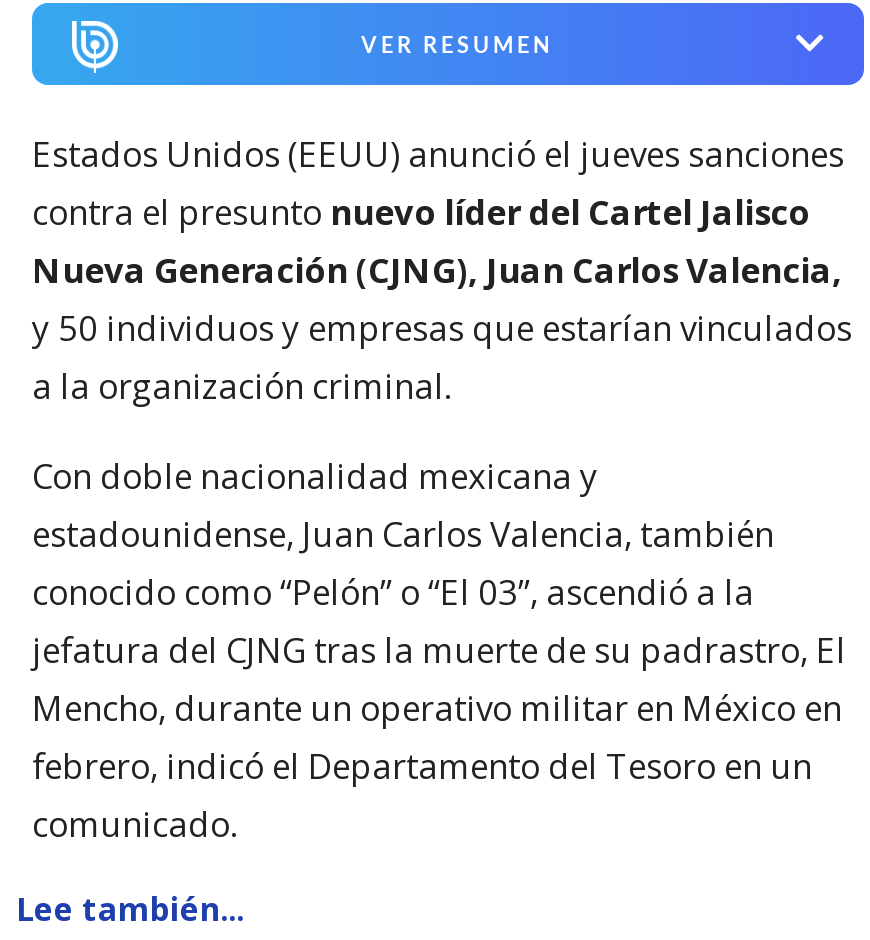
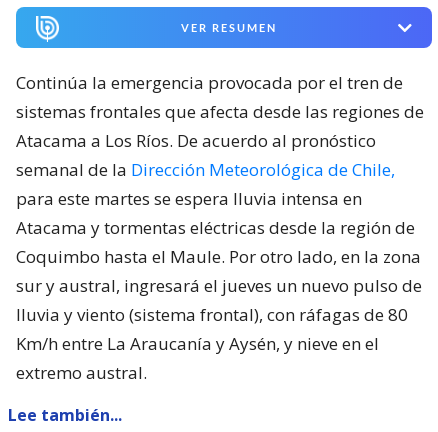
[32,131,852,847] Estados Unidos (EEUU) anunció el jueves sanciones | contra el presunto nuevo líder del Cartel Jalisco | Nueva Generación (CJNG), Juan Carlos Valencia, | y 50 individuos y empresas que estarían vinculados | a la organización criminal. | Con doble nacionalidad mexicana y | estadounidense, Juan Carlos Valencia, también | conocido como “Pelón” o “El 03”, ascendió a la | jefatura del CJNG tras la muerte de su padrastro, El | Mencho, durante un operativo militar en México en | febrero, indicó el Departamento del Tesoro en un | comunicado. -> [16,71,424,384] Continúa la emergencia provocada por el tren de | sistemas frontales que afecta desde las regiones de | Atacama a Los Ríos. De acuerdo al pronóstico | semanal de la Dirección Meteorológica de Chile, | para este martes se espera lluvia intensa en | Atacama y tormentas eléctricas desde la región de | Coquimbo hasta el Maule. Por otro lado, en la zona | sur y austral, ingresará el jueves un nuevo pulso de | lluvia y viento (sistema frontal), con ráfagas de 80 | Km/h entre La Araucanía y Aysén, y nieve en el | extremo austral.

